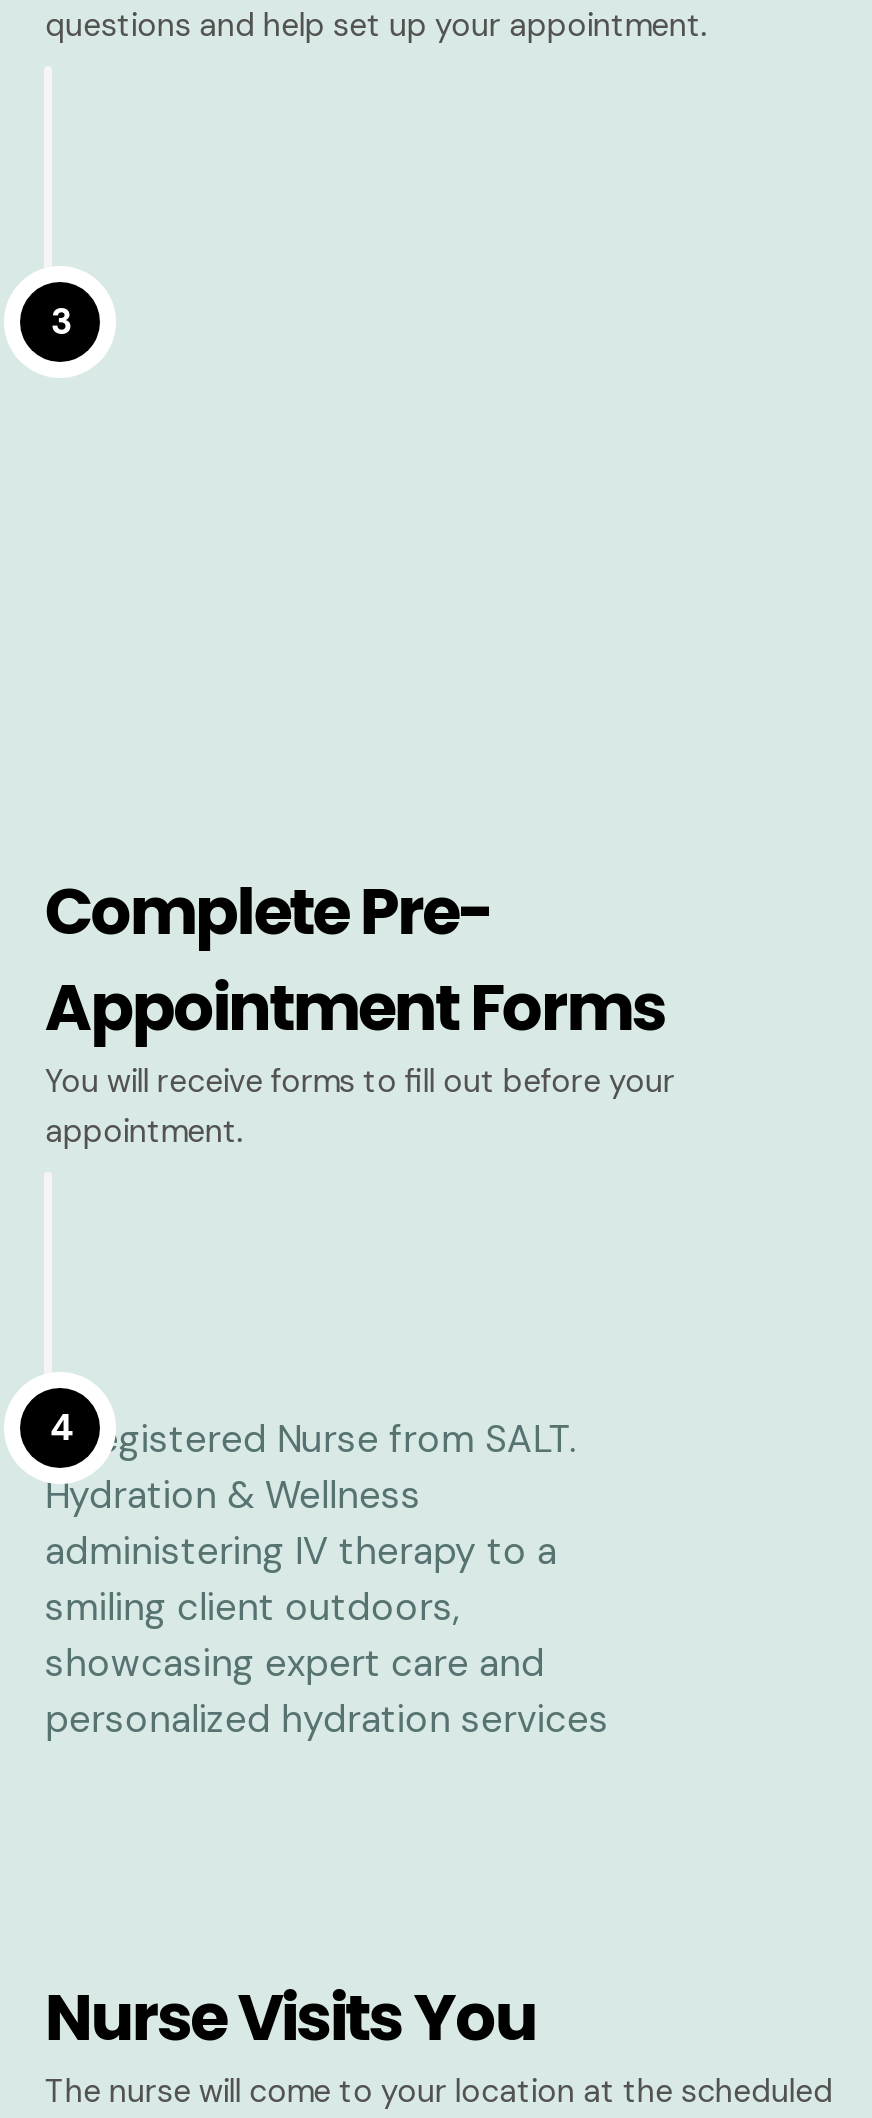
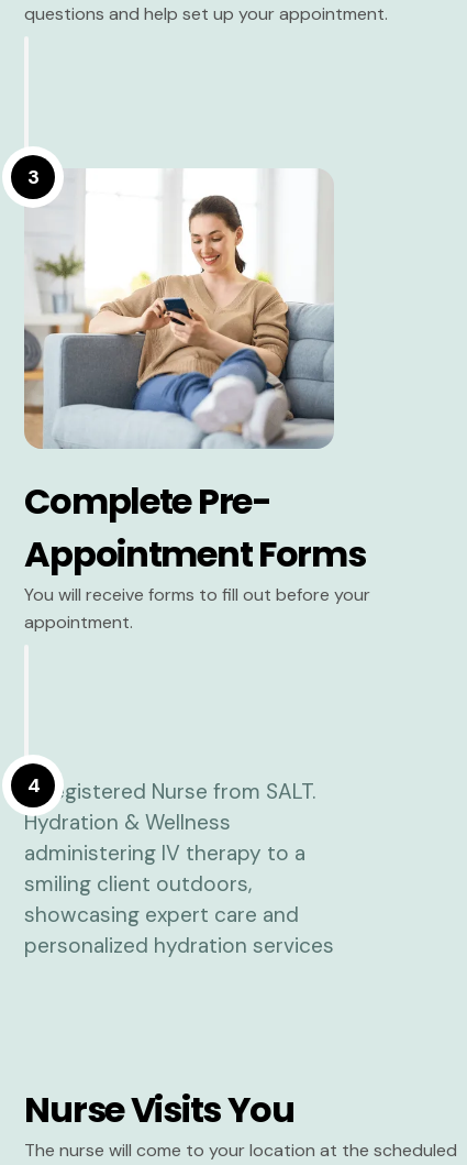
none -> [23,169,335,450] [image]

